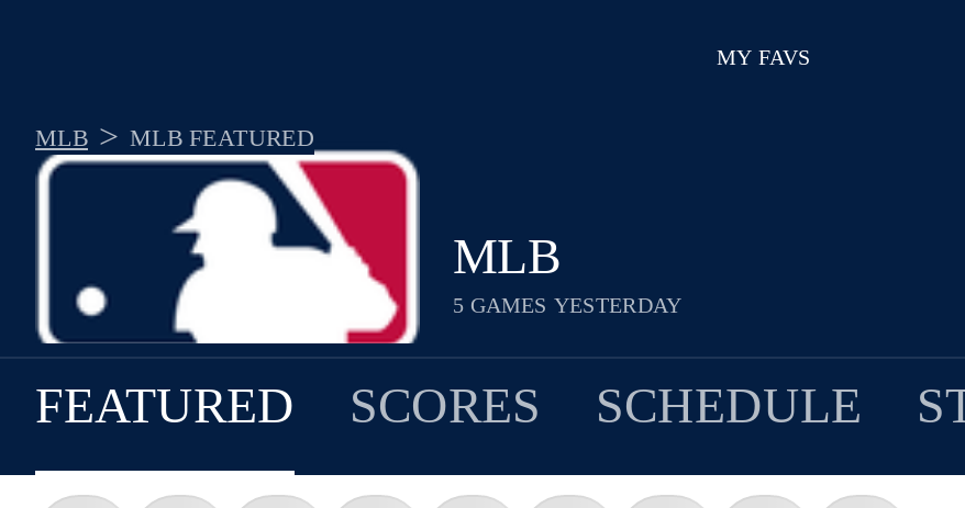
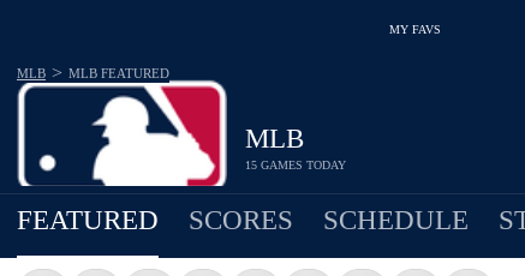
[453,292,681,316] 5 GAMES YESTERDAY -> [245,158,346,171] 15 GAMES TODAY

